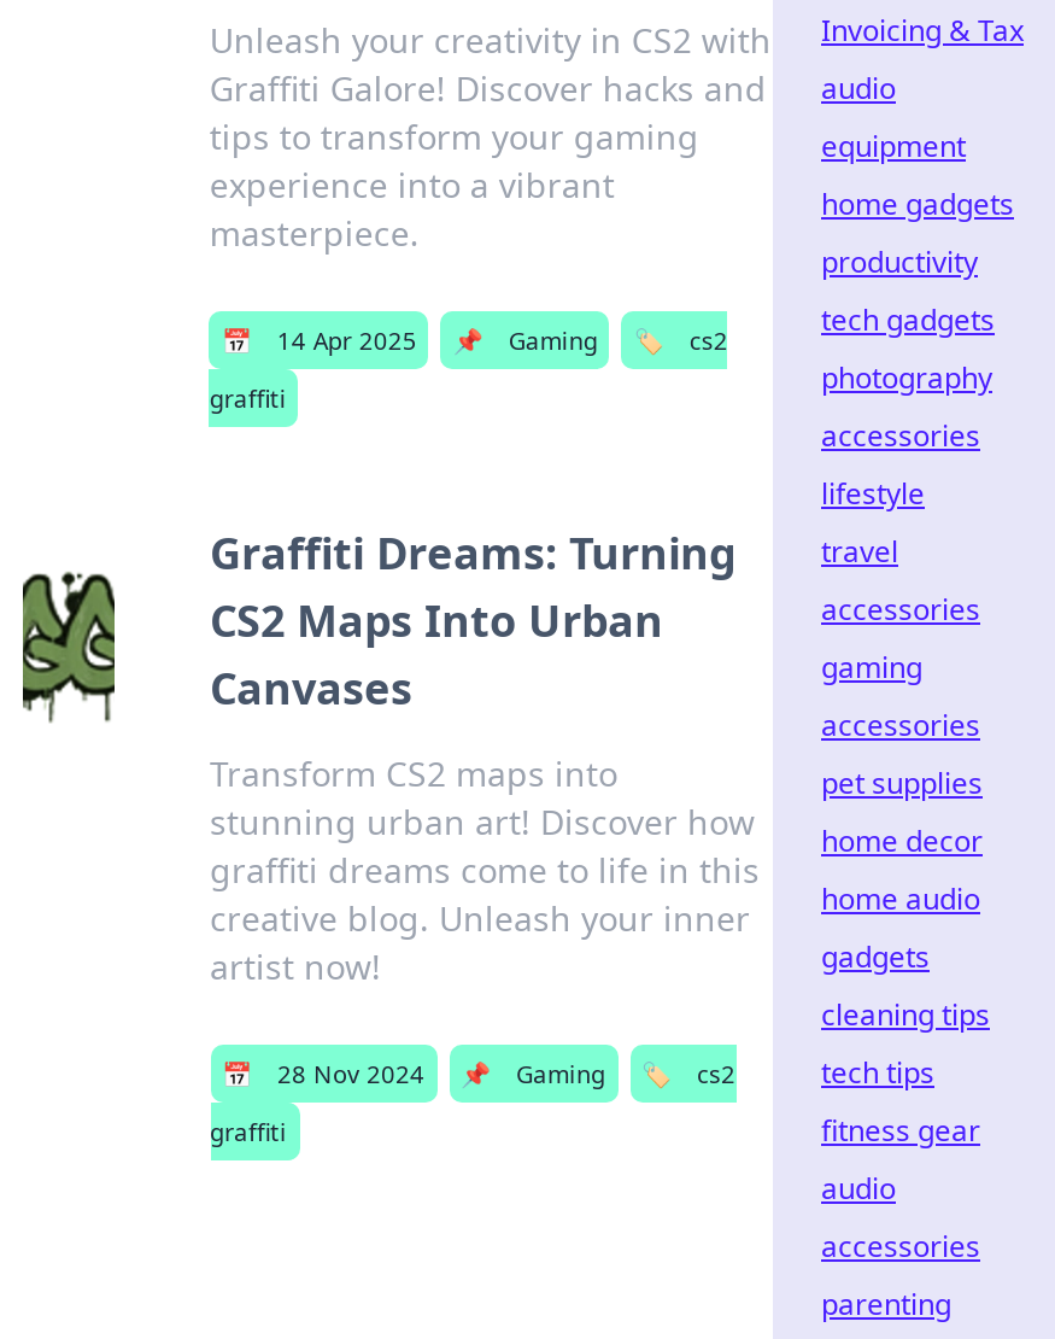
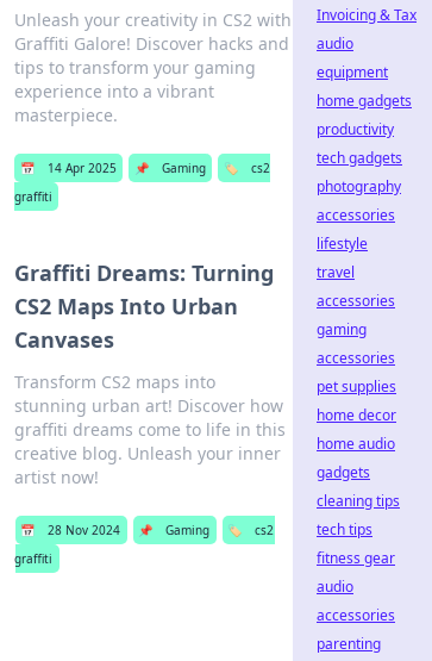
[20,569,117,724] [image] -> none

